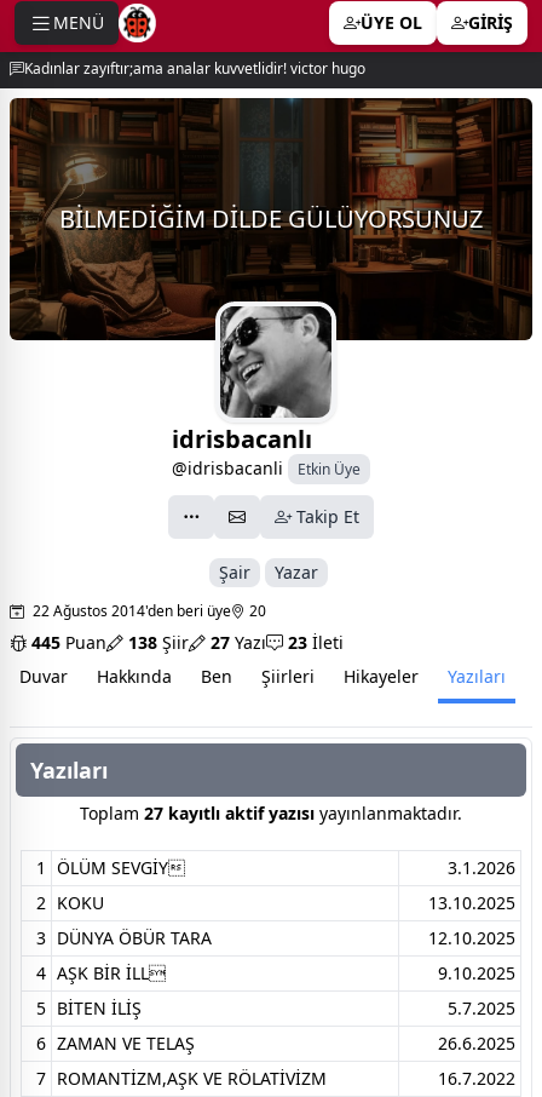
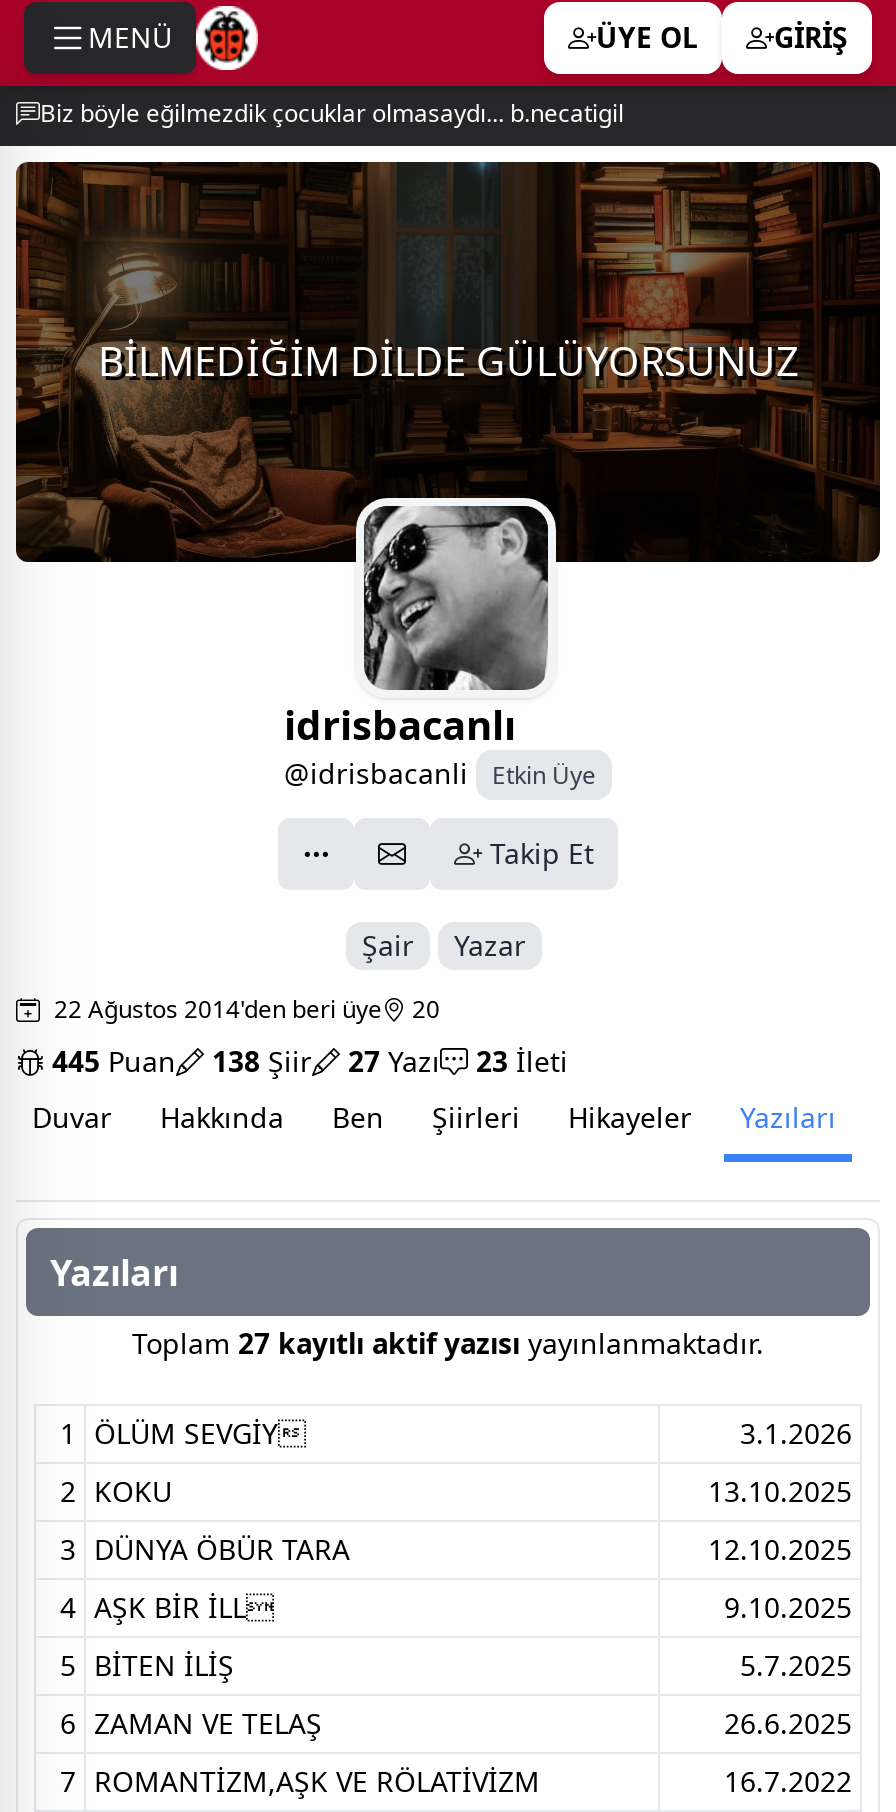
[24,58,365,79] Kadınlar zayıftır;ama analar kuvvetlidir! victor hugo -> [40,96,624,130] Biz böyle eğilmezdik çocuklar olmasaydı... b.necatigil

